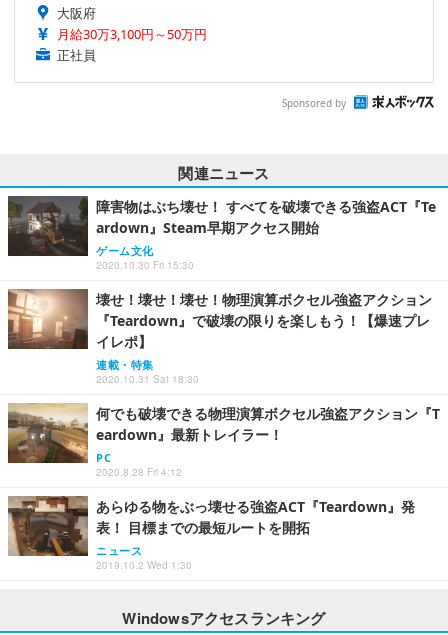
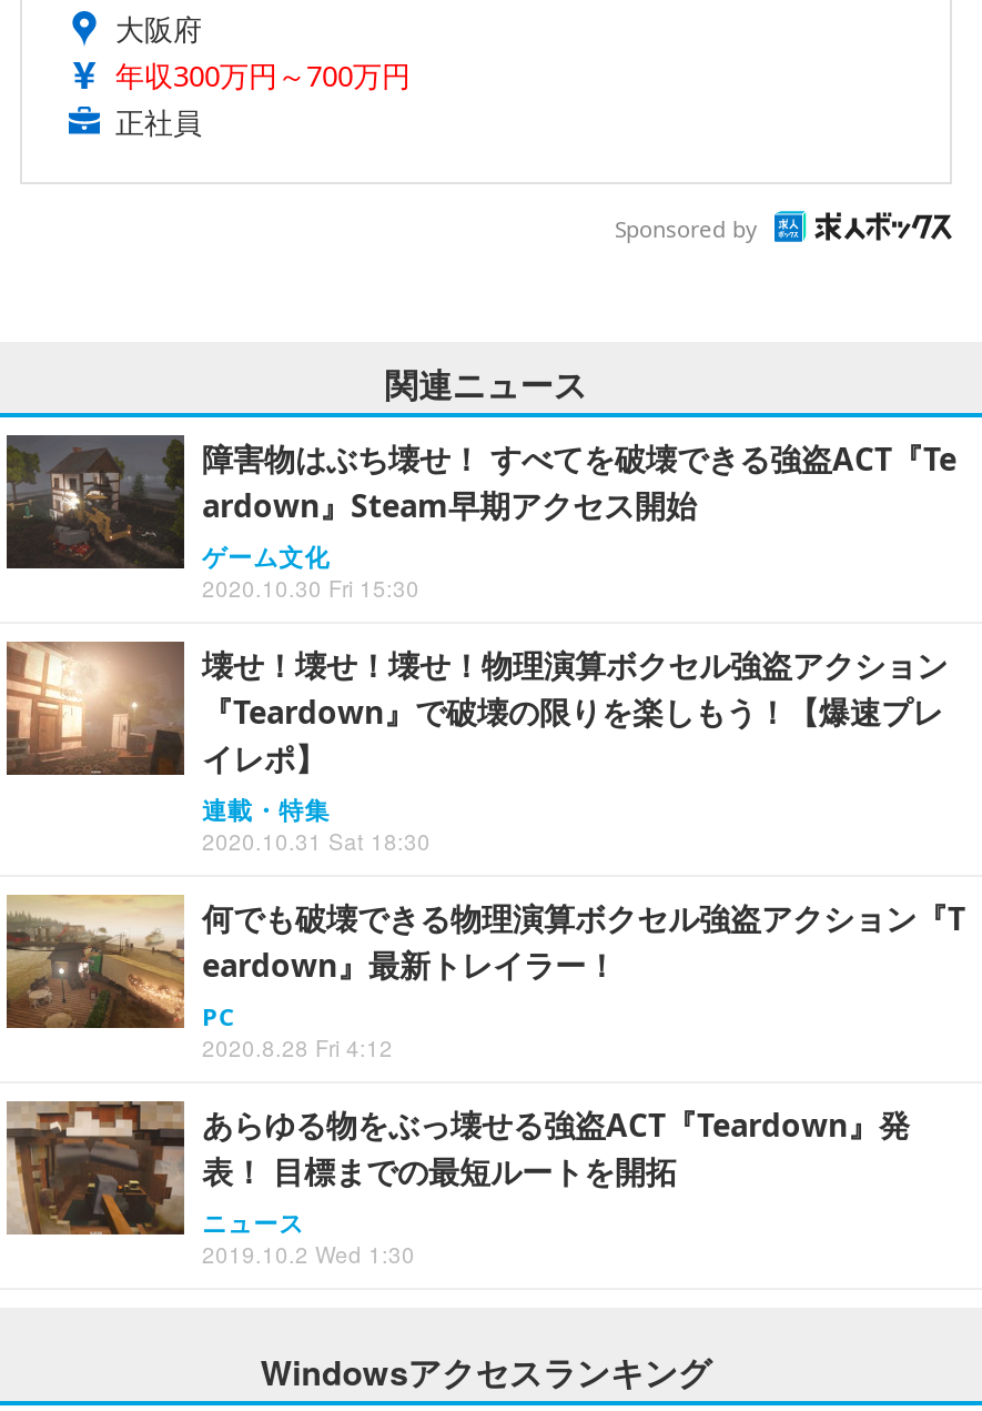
[57,25,207,43] 月給30万3,100円～50万円 -> [115,56,411,96] 年収300万円～700万円

